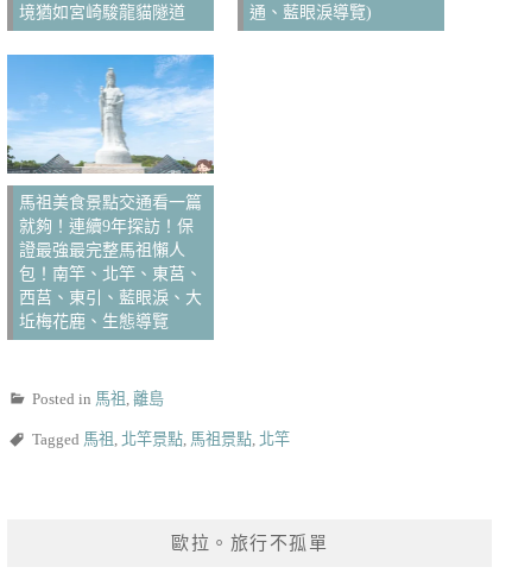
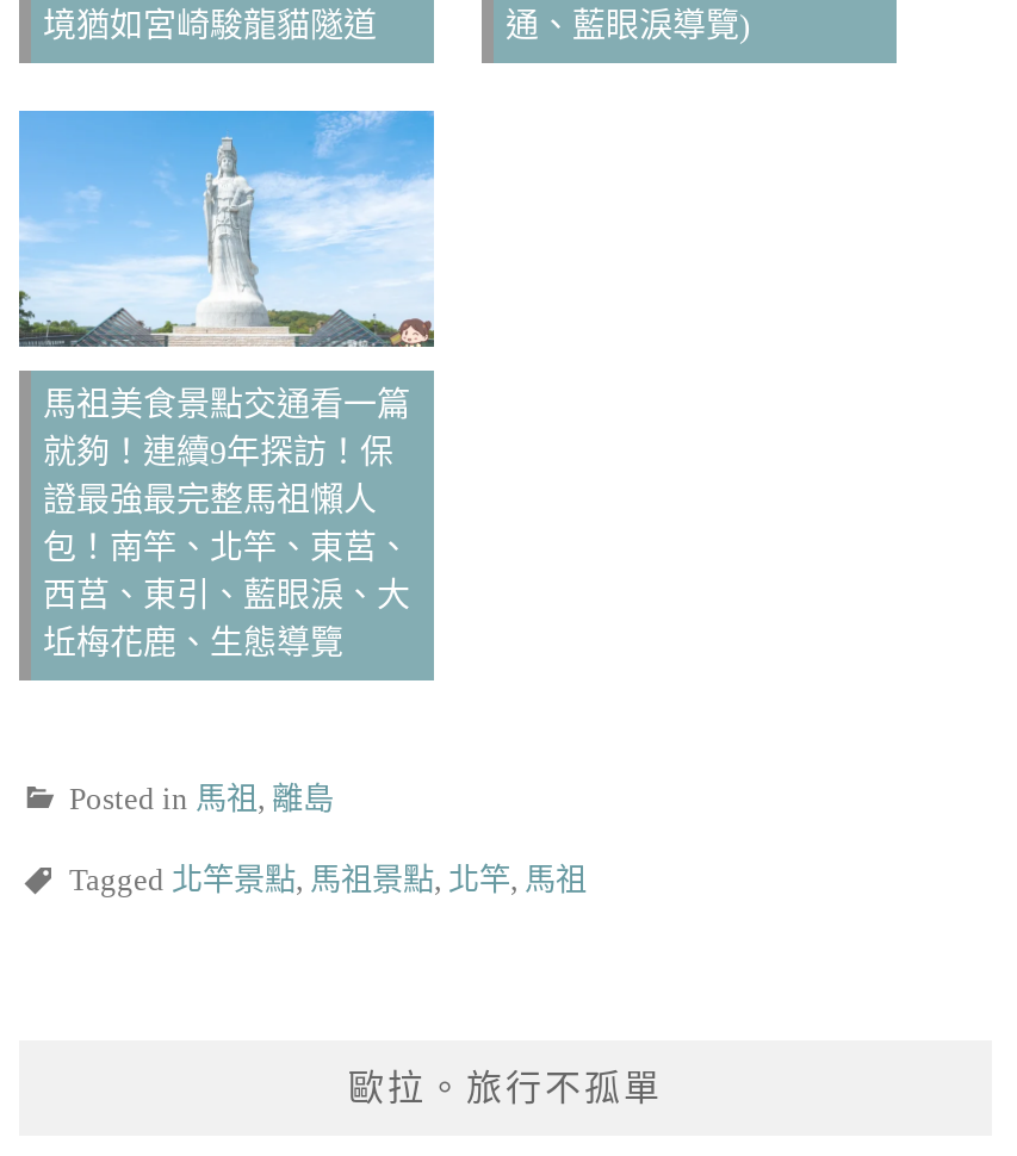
[32,430,290,448] Tagged馬祖,北竿景點,馬祖景點,北竿 -> [69,862,587,898] Tagged北竿景點,馬祖景點,北竿,馬祖

